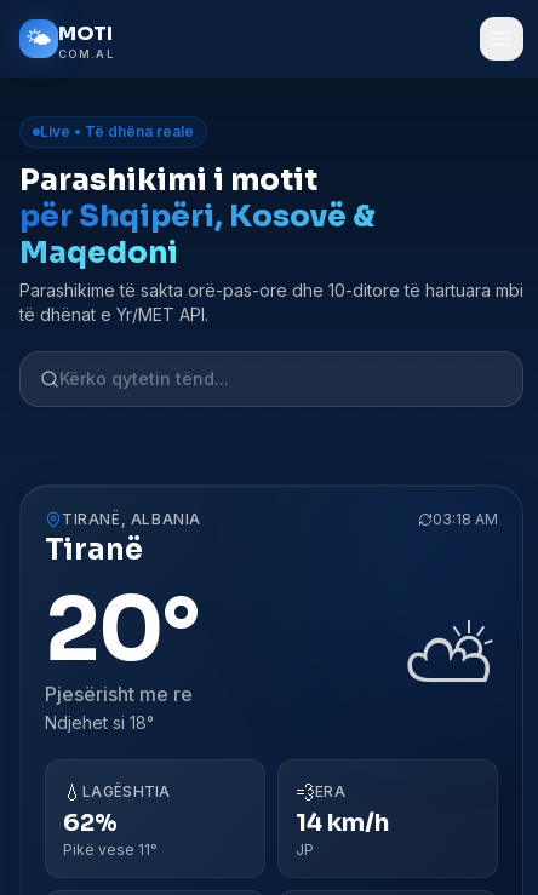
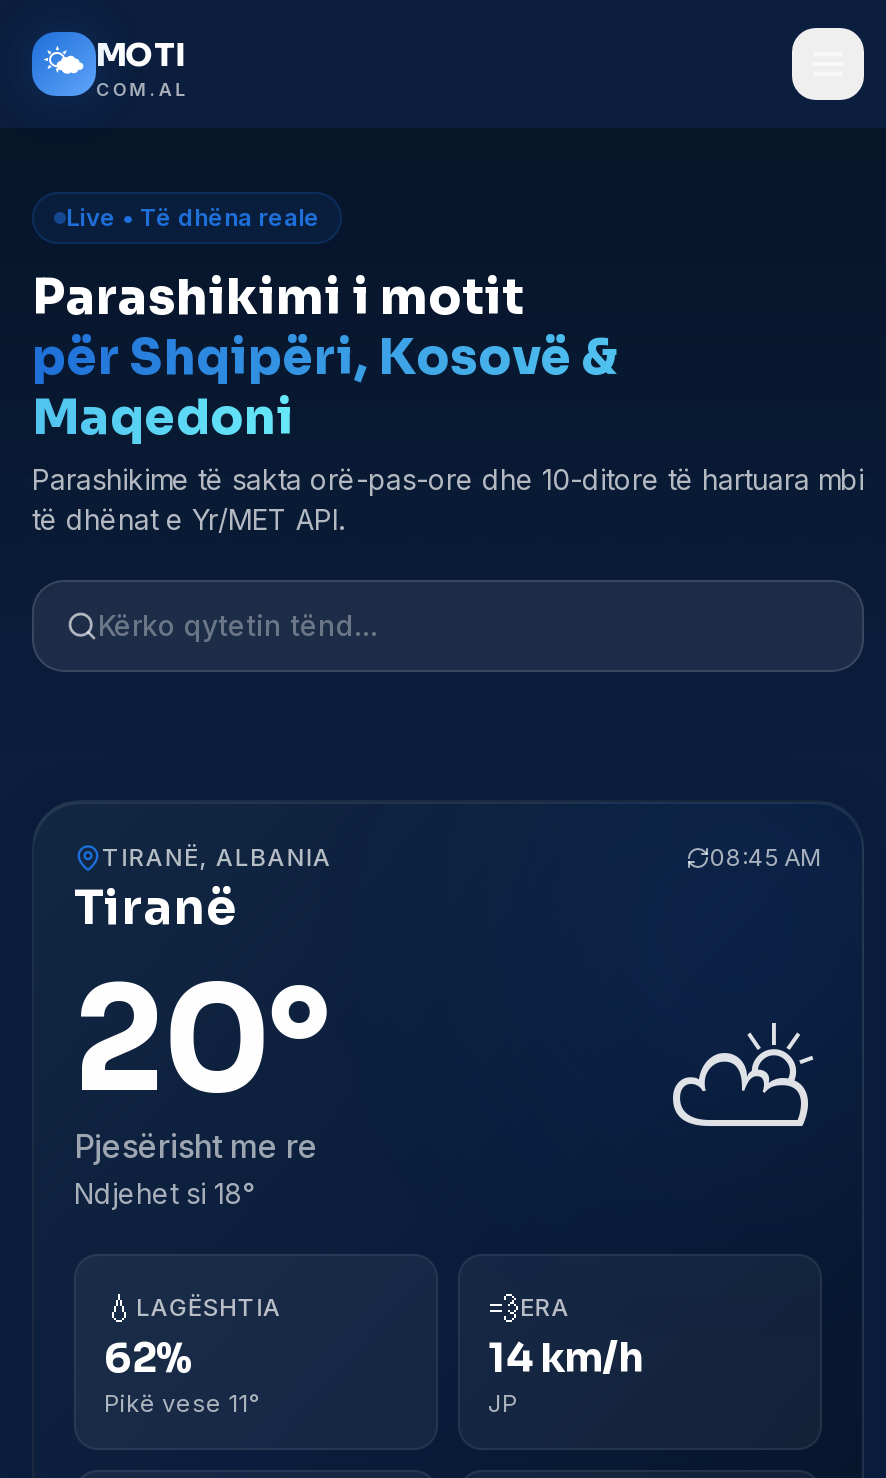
[433,510,498,528] 03:18 AM -> [710,842,822,872] 08:45 AM

